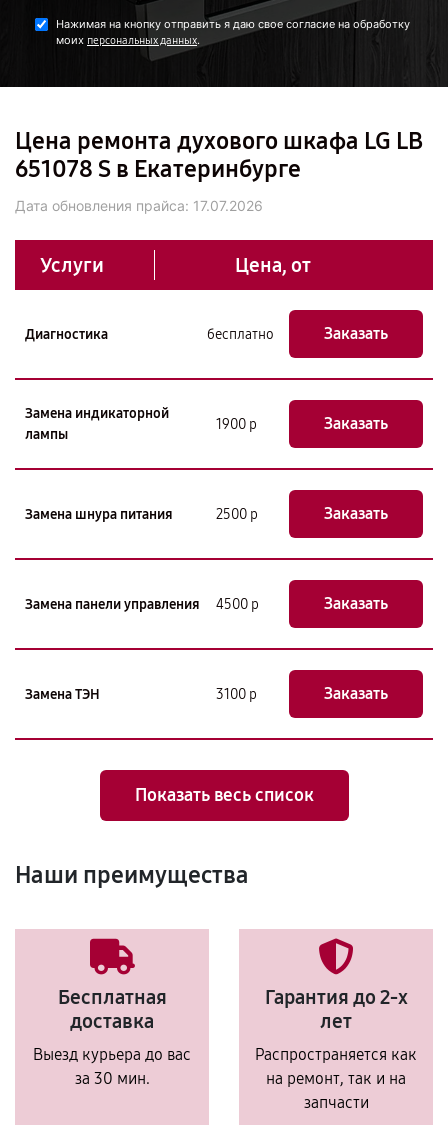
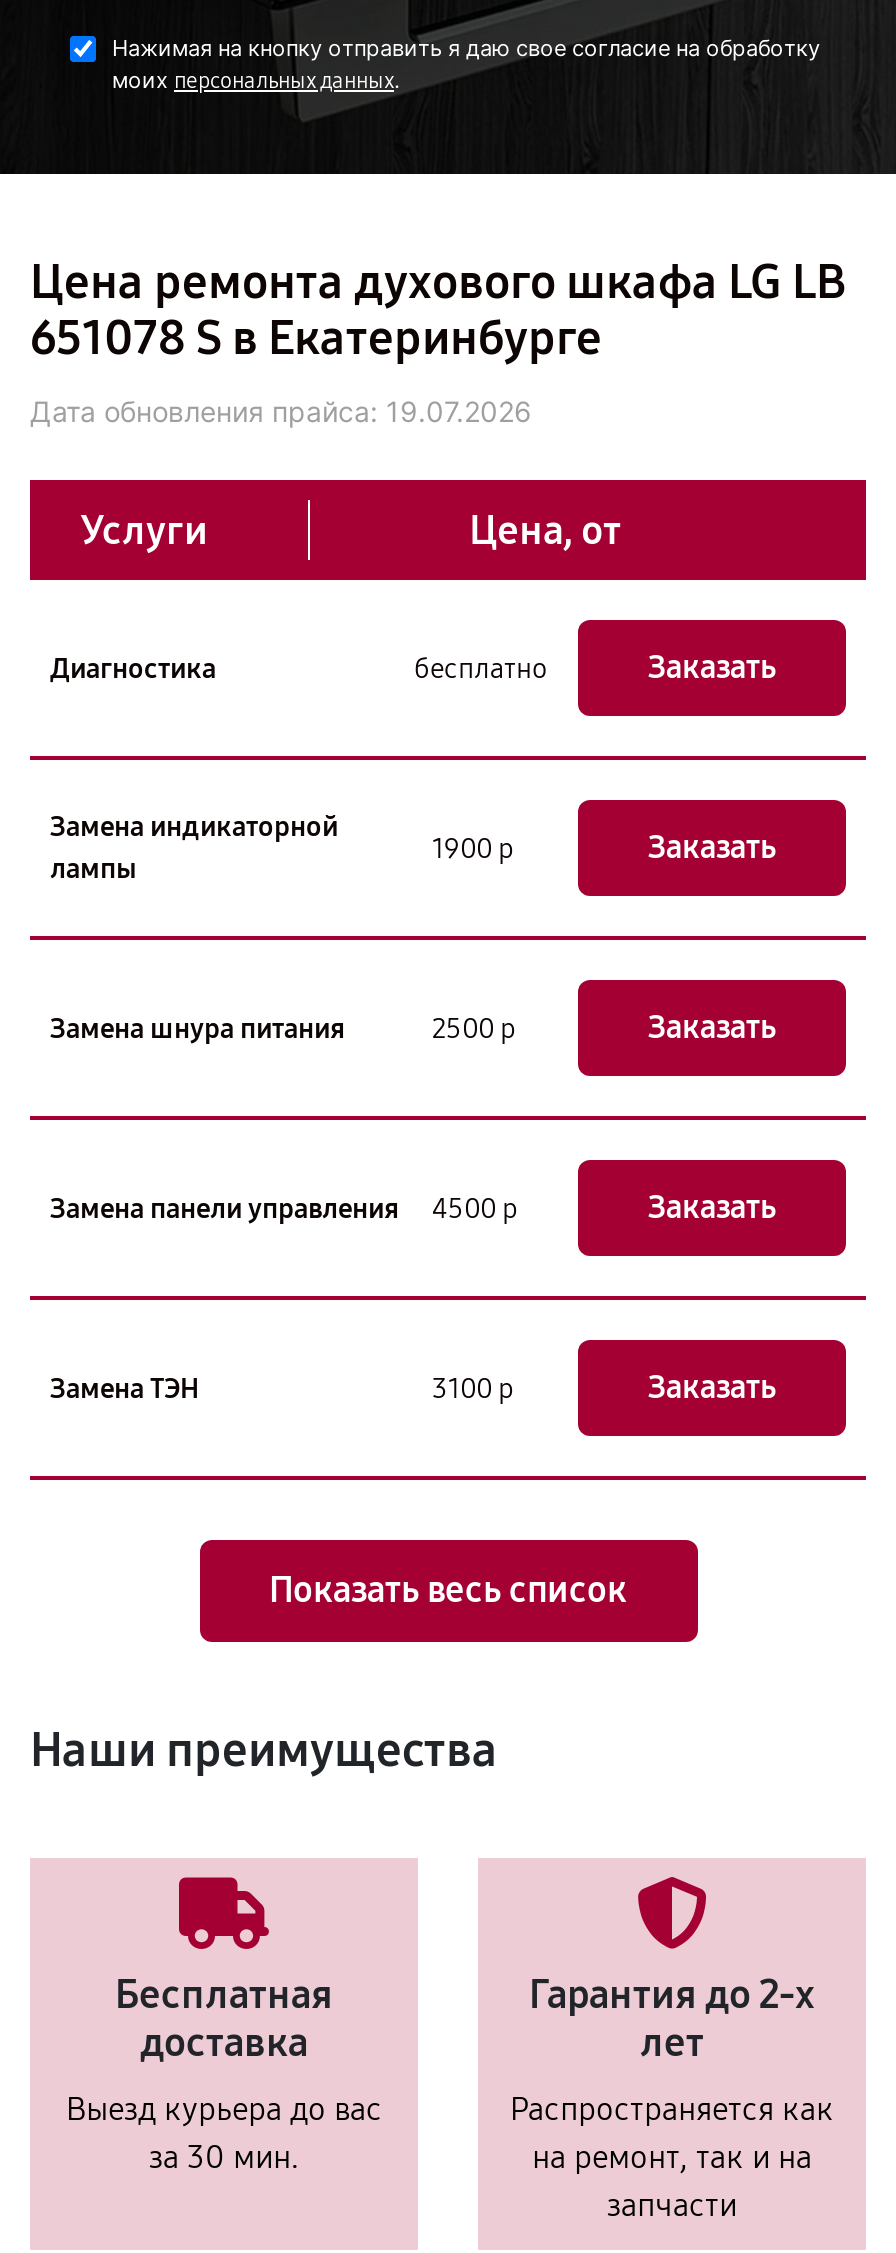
[15,197,263,214] Дата обновления прайса: 17.07.2026 -> [30,394,532,428] Дата обновления прайса: 19.07.2026

